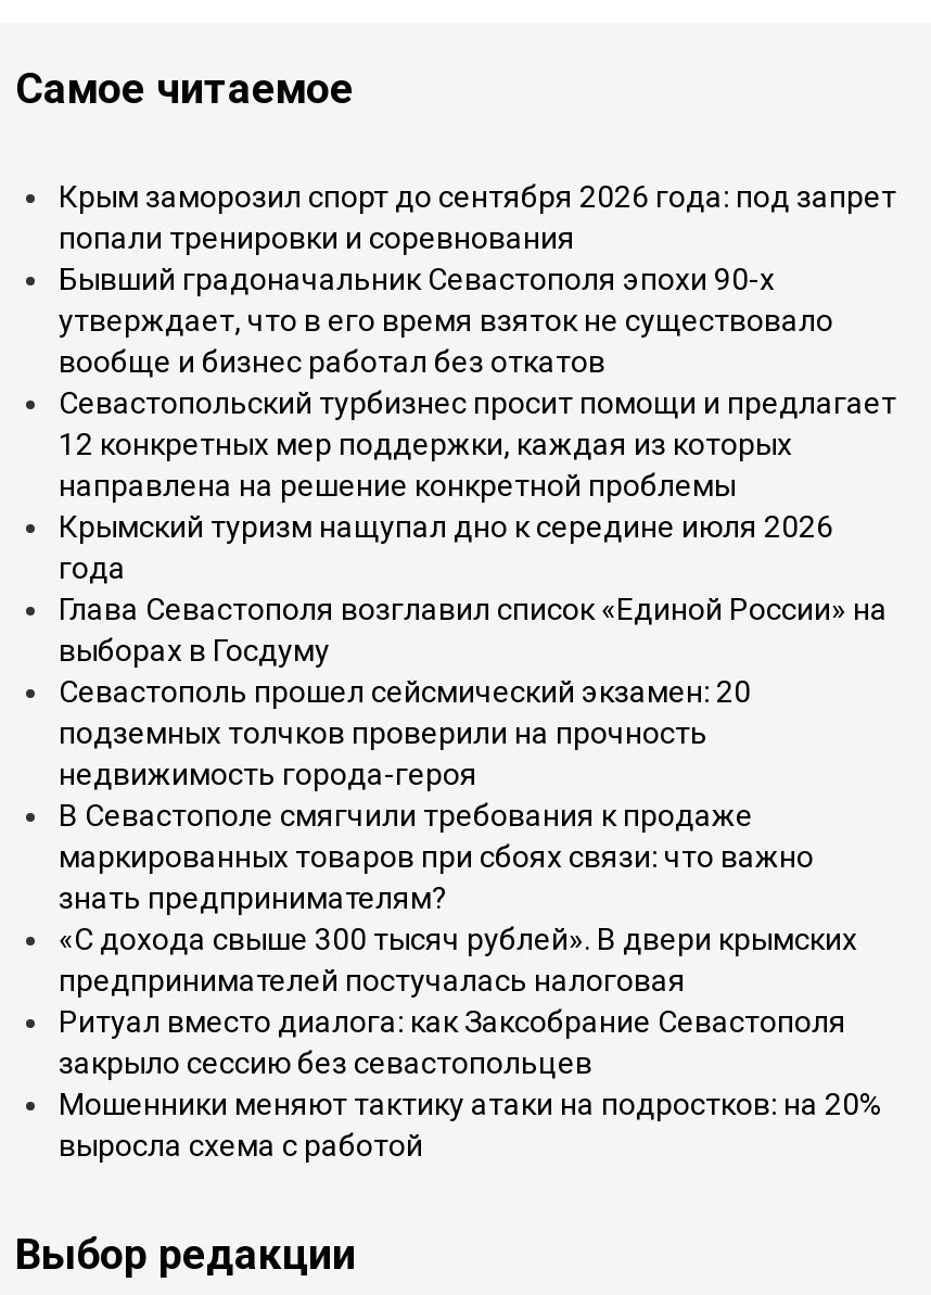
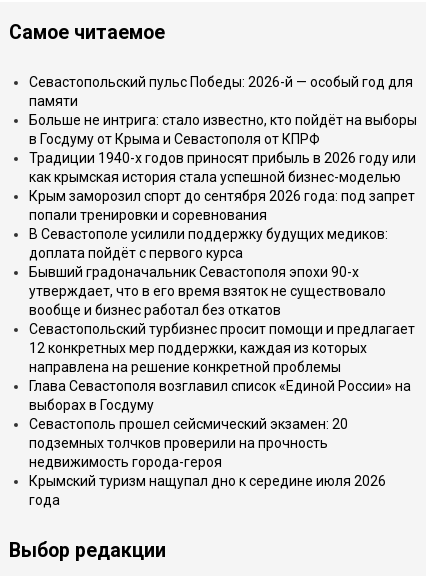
none -> [29,74,417,185] Севастопольский пульс Победы: 2026-й — особый год для | памяти | Больше не интрига: стало известно, кто пойдёт на выборы | в Госдуму от Крыма и Севастополя от КПРФ | Традиции 1940-х годов приносят прибыль в 2026 году или | как крымская история стала успешной бизнес-моделью
moved [59,179,896,255] -> [29,188,415,223]: Крым заморозил спорт до сентября 2026 года: под запрет | попали тренировки и соревнования
none -> [29,226,388,261] В Севастополе усилили поддержку будущих медиков: | доплата пойдёт с первого курса
moved [59,262,896,503] -> [29,264,415,375]: Бывший градоначальник Севастополя эпохи 90-х | утверждает, что в его время взяток не существовало | вообще и бизнес работал без откатов | Севастопольский турбизнес просит помощи и предлагает | 12 конкретных мер поддержки, каждая из которых | направлена на решение конкретной проблемы
moved [59,509,833,585] -> [29,473,386,508]: Крымский туризм нащупал дно к середине июля 2026 | года
moved [59,592,888,791] -> [29,378,411,470]: Глава Севастополя возглавил список «Единой России» на | выборах в Госдуму | Севастополь прошел сейсмический экзамен: 20 | подземных толчков проверили на прочность | недвижимость города-героя
[59,798,883,1163] В Севастополе смягчили требования к продаже | маркированных товаров при сбоях связи: что важно | знать предпринимателям? | «С дохода свыше 300 тысяч рублей». В двери крымских | предпринимателей постучалась налоговая | Ритуал вместо диалога: как Заксобрание Севастополя | закрыло сессию без севастопольцев | Мошенники меняют тактику атаки на подростков: на 20% | выросла схема с работой -> none

